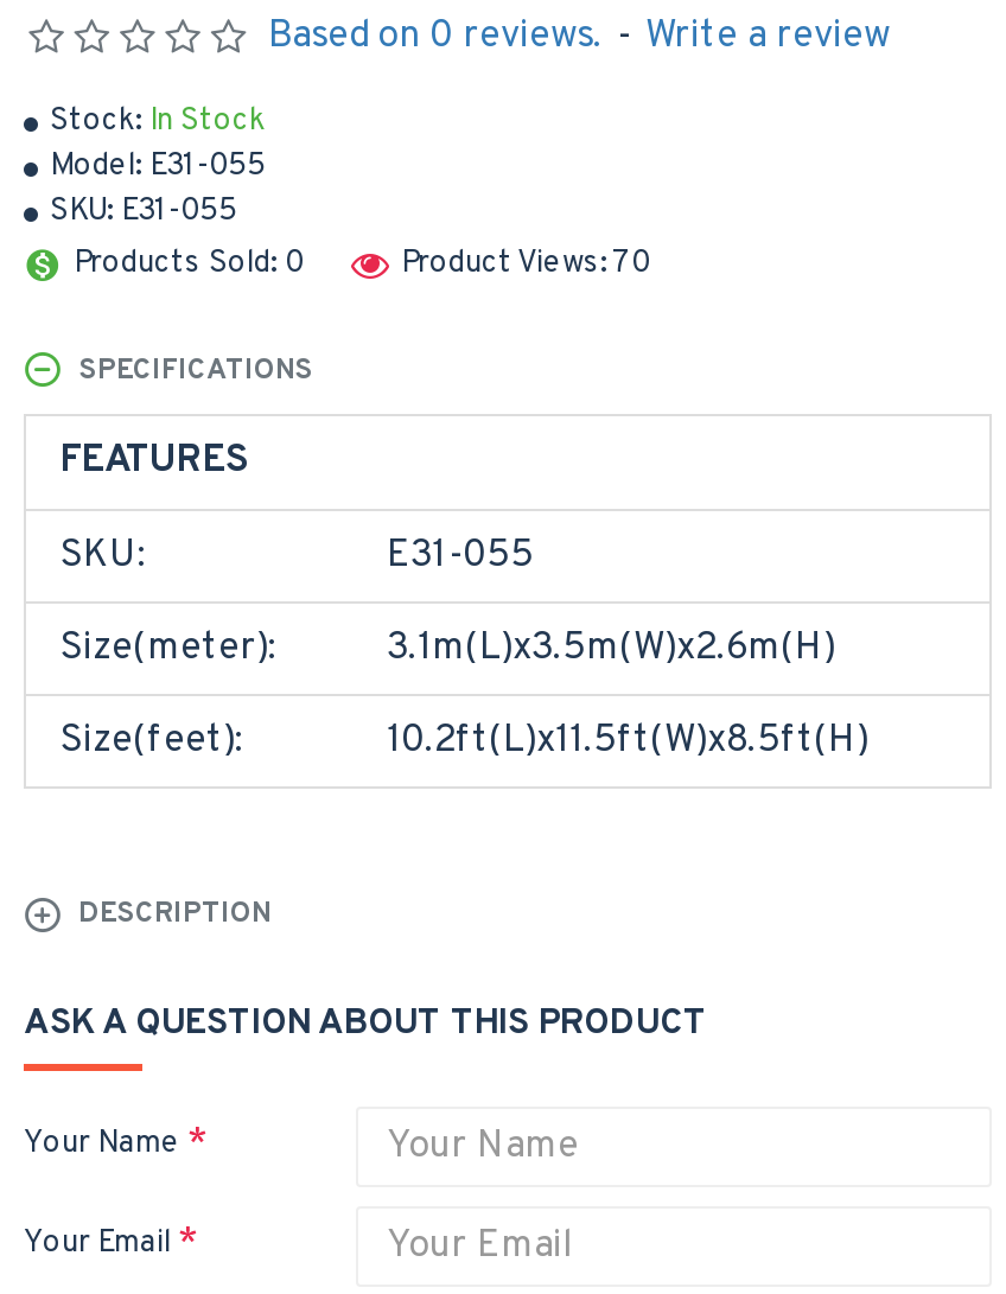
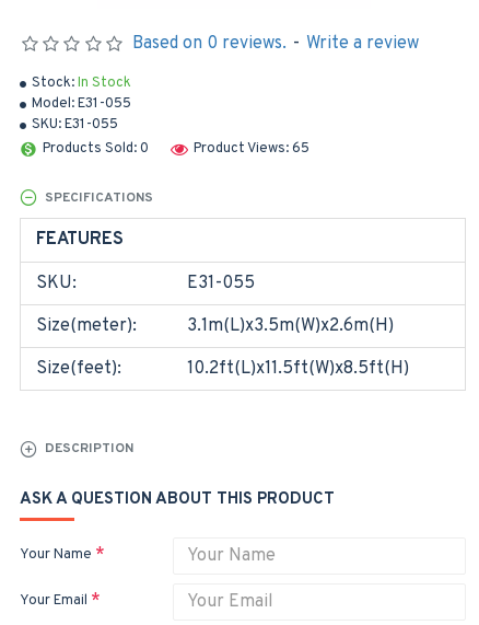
[401,244,650,282] Product Views: 70 -> [194,140,309,157] Product Views: 65

